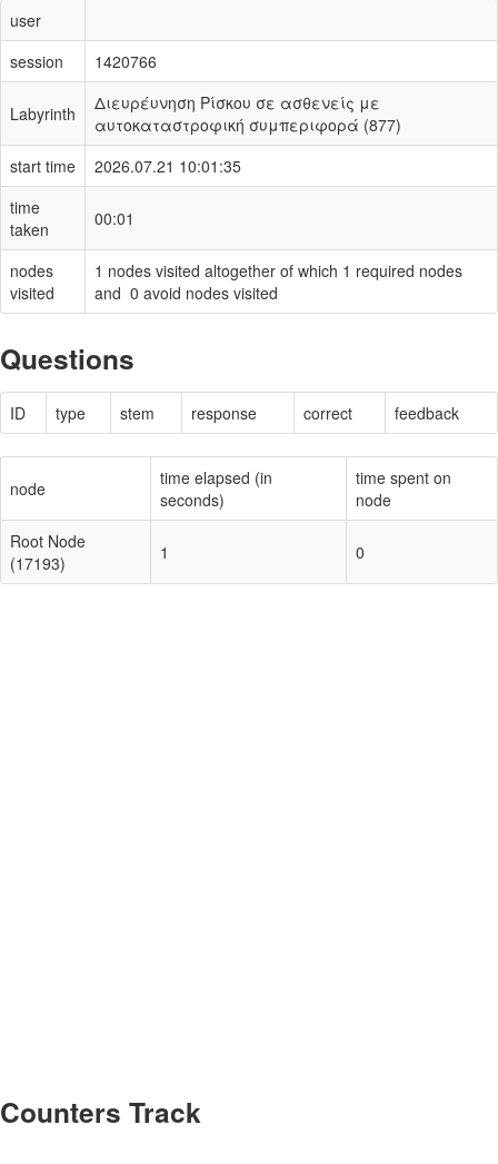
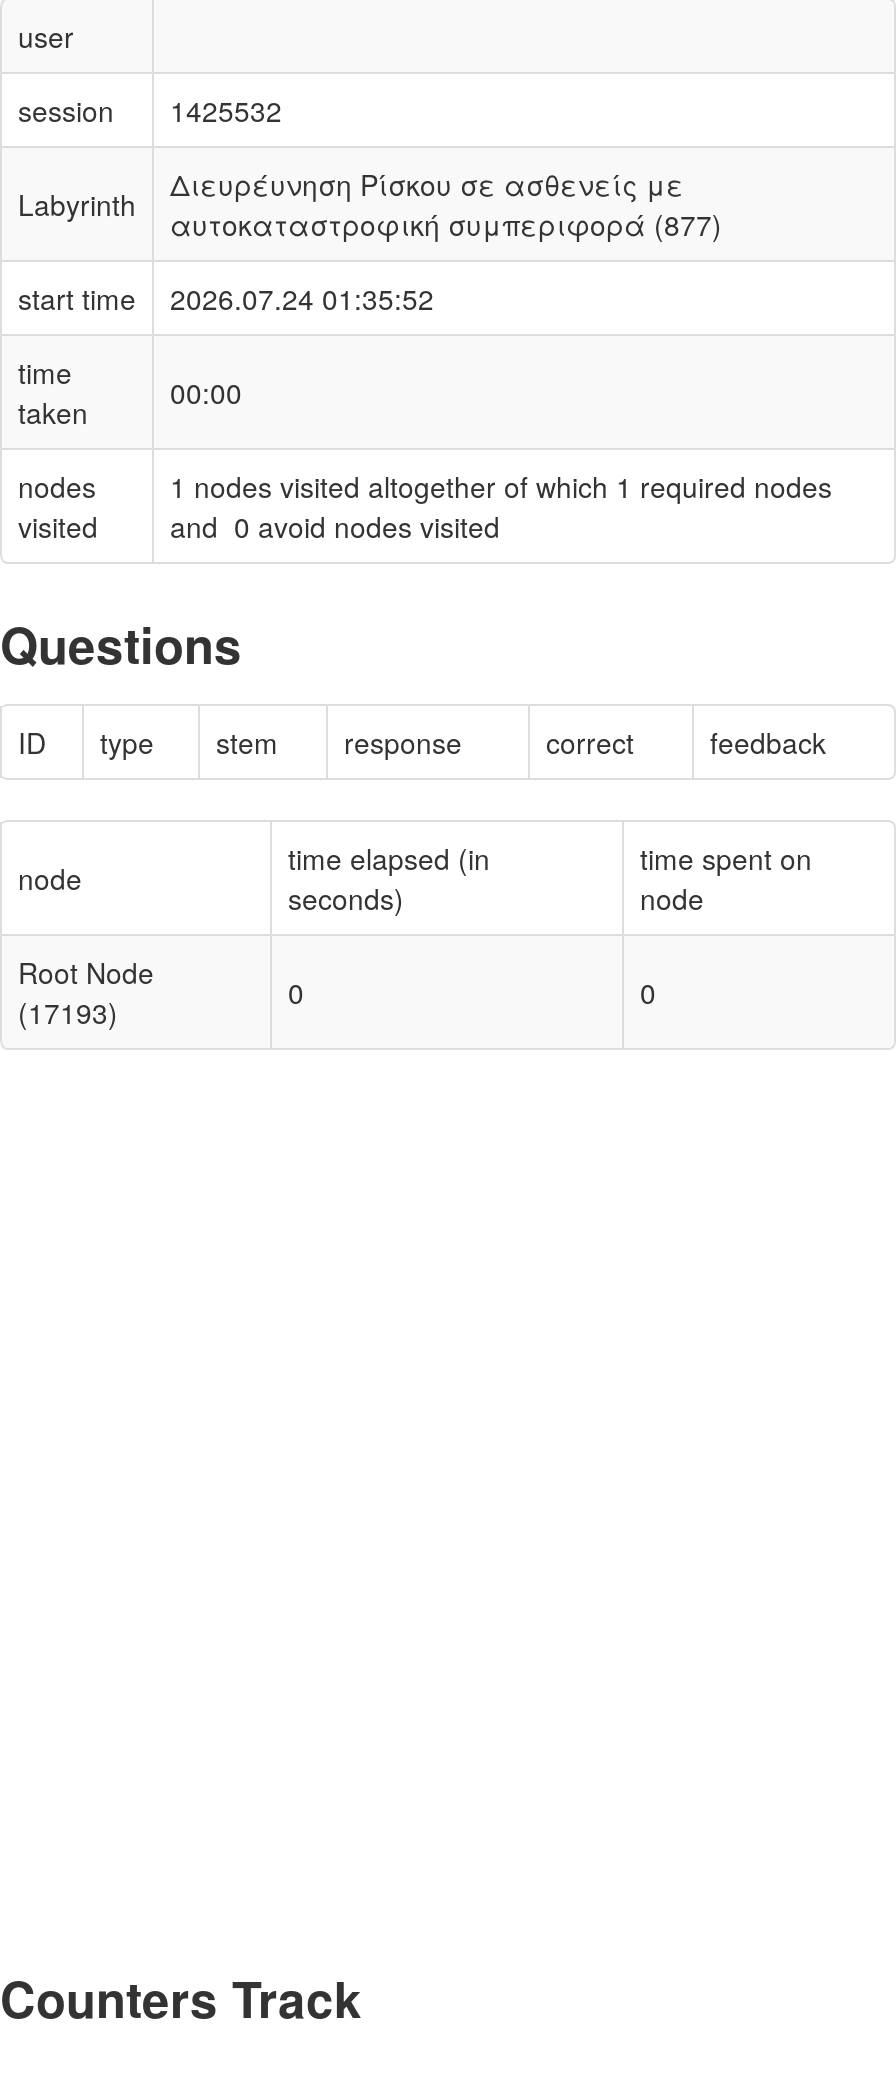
[10,50,157,72] session 1420766 -> [18,90,282,130] session 1425532
[10,155,241,177] start time 2026.07.21 10:01:35 -> [18,278,434,318] start time 2026.07.24 01:35:52
[94,207,135,229] 00:01 -> [170,372,242,412] 00:00
[160,541,169,563] 1 -> [288,972,304,1012] 0

